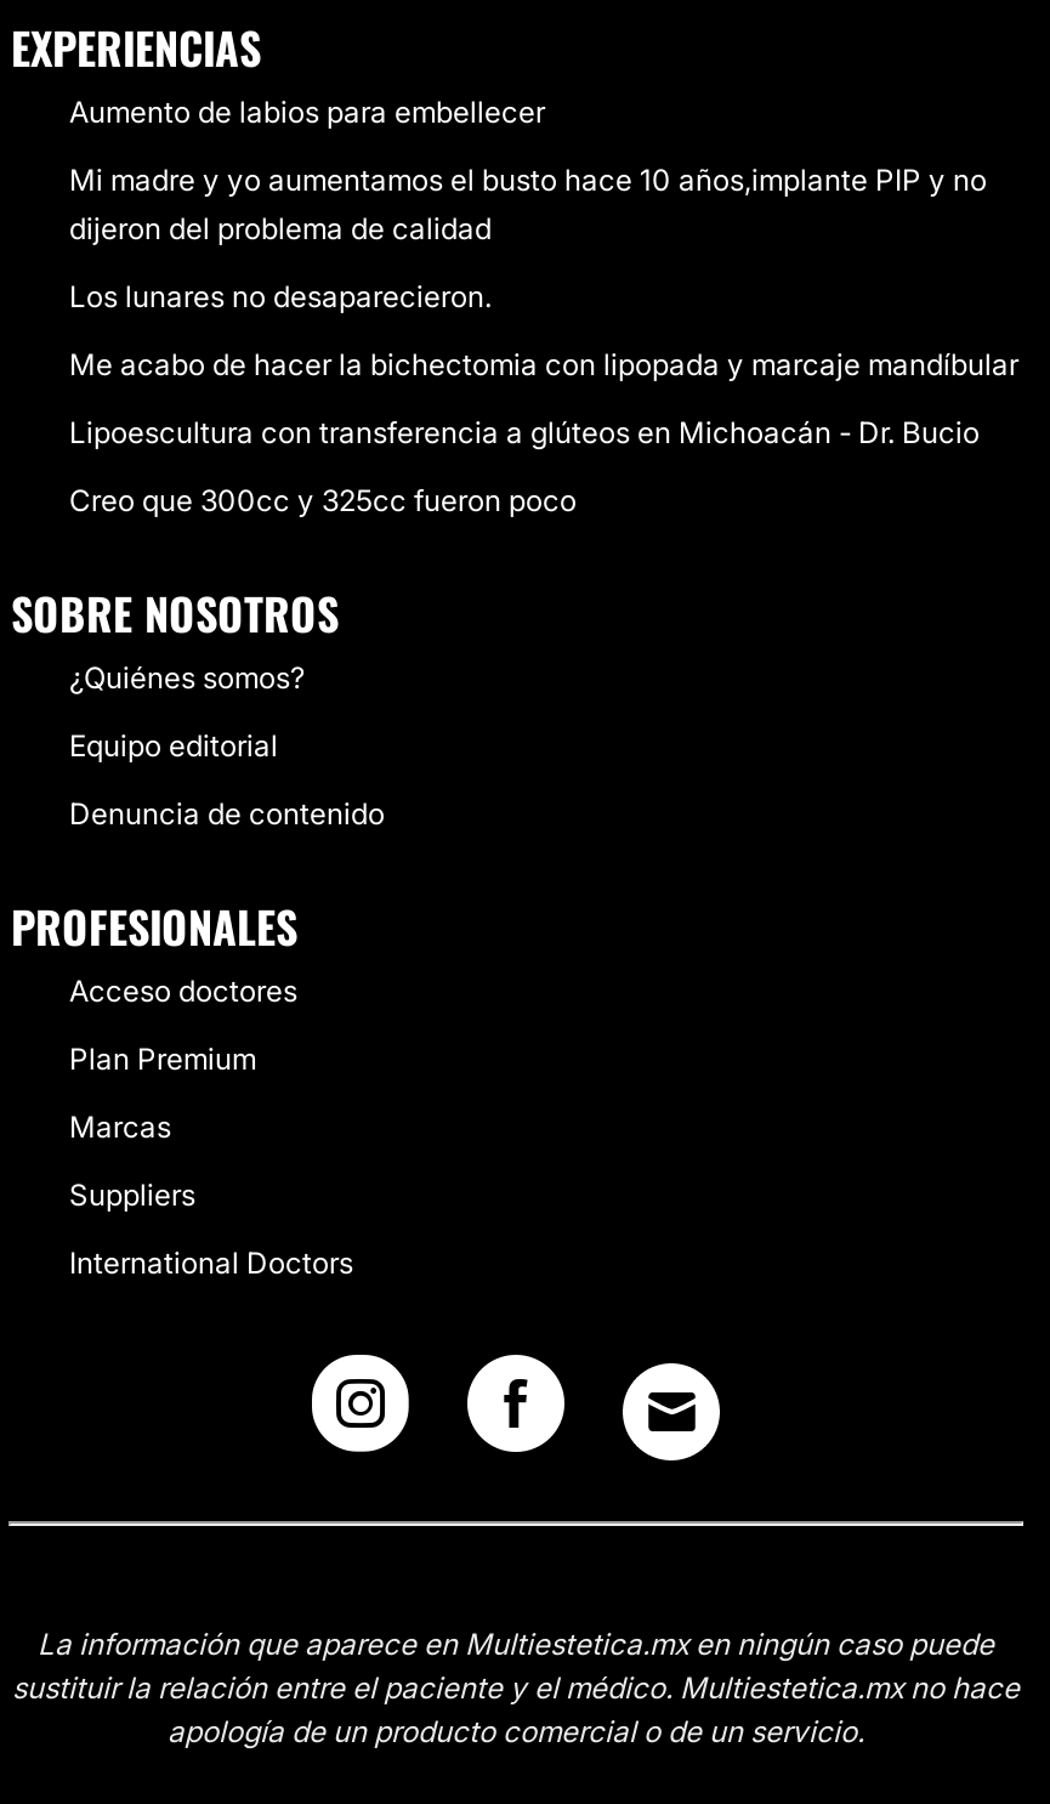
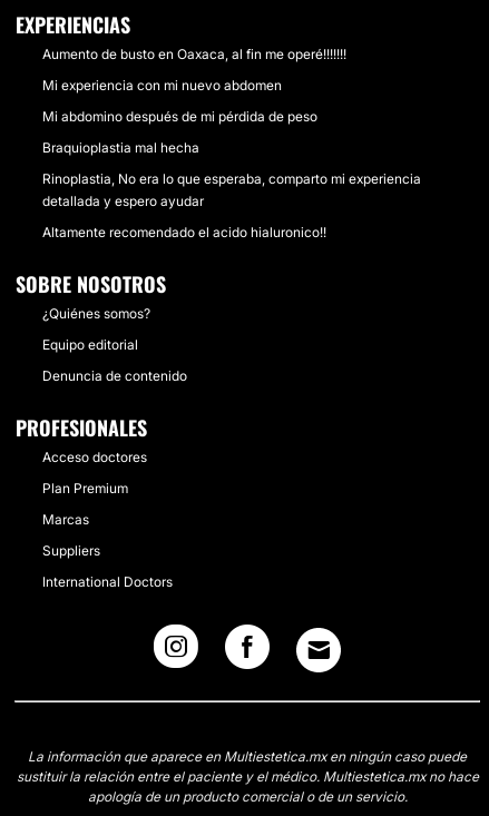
[69,93,545,130] Aumento de labios para embellecer -> [42,46,346,62] Aumento de busto en Oaxaca, al fin me operé!!!!!!!
[69,161,987,246] Mi madre y yo aumentamos el busto hace 10 años,implante PIP y no | dijeron del problema de calidad -> [42,77,282,94] Mi experiencia con mi nuevo abdomen
[69,278,492,314] Los lunares no desaparecieron. -> [42,108,317,125] Mi abdomino después de mi pérdida de peso
[69,346,1018,382] Me acabo de hacer la bichectomia con lipopada y marcaje mandíbular -> [42,139,199,156] Braquioplastia mal hecha
[69,414,980,450] Lipoescultura con transferencia a glúteos en Michoacán - Dr. Bucio -> [42,170,421,209] Rinoplastia, No era lo que esperaba, comparto mi experiencia | detallada y espero ayudar
[69,482,577,518] Creo que 300cc y 325cc fueron poco -> [42,224,326,240] Altamente recomendado el acido hialuronico!!

